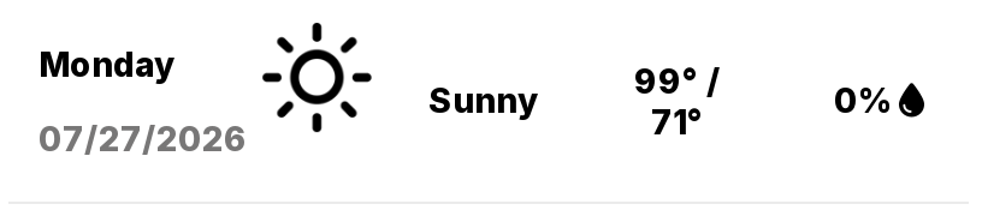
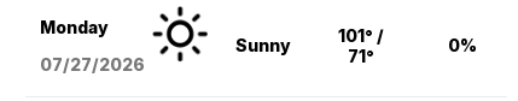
[634,61,721,102] 99° / -> [338,26,384,46] 101° /

